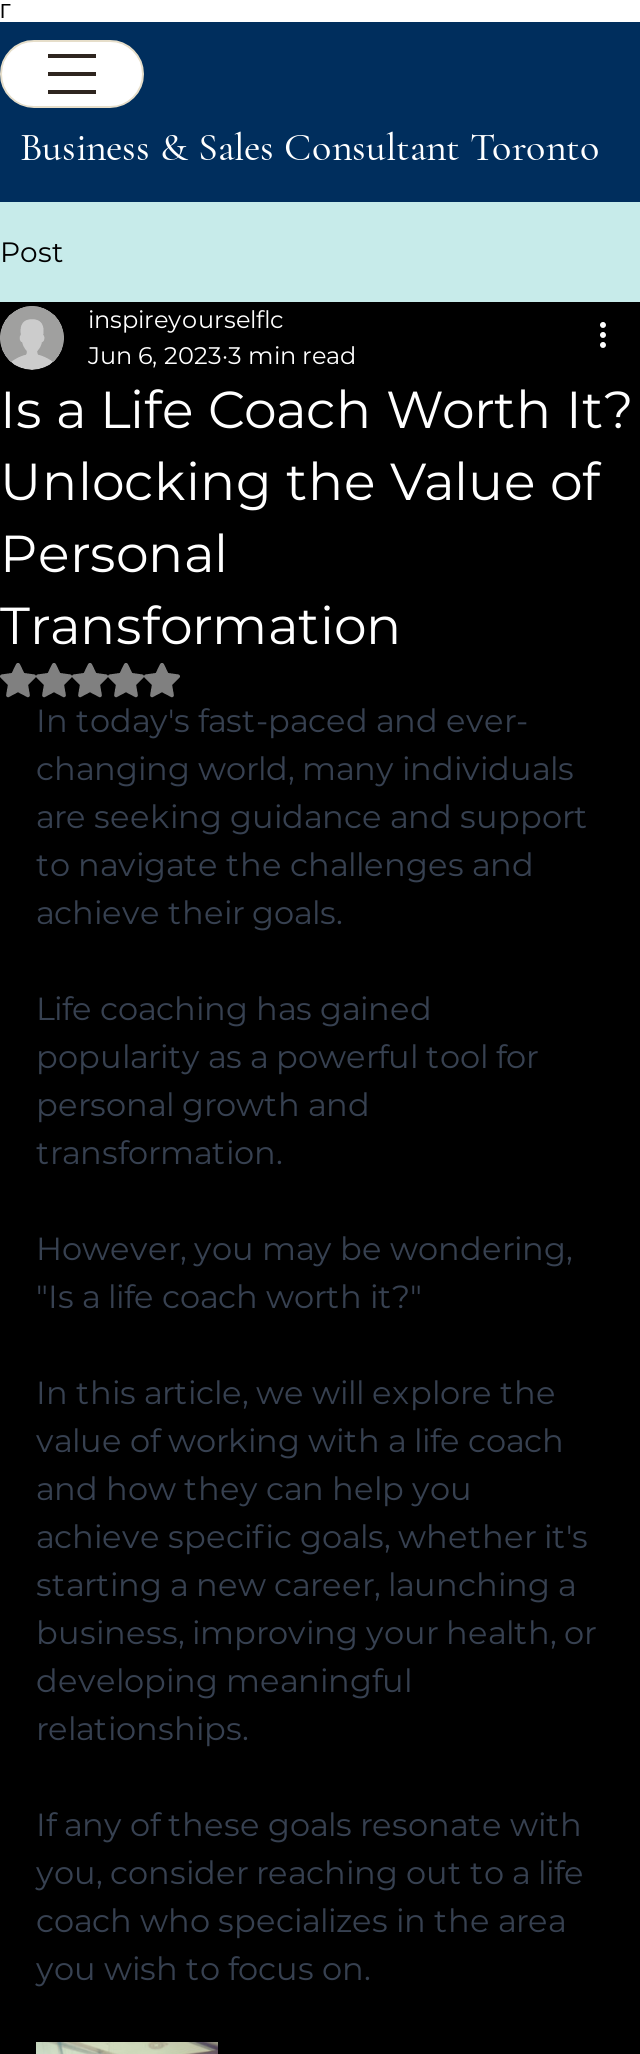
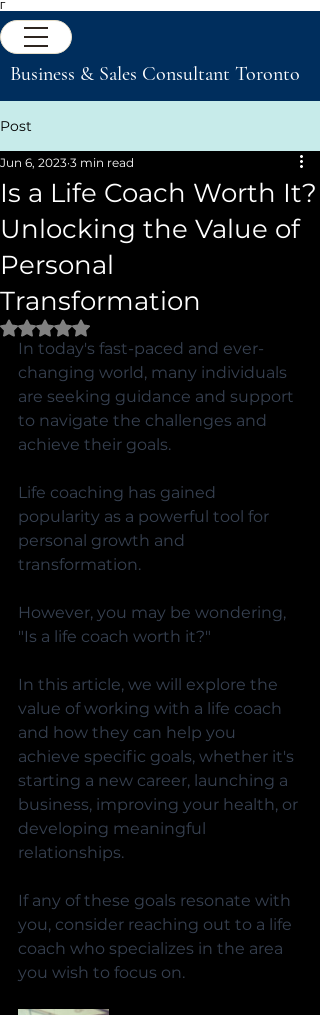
[88,304,284,334] inspireyourselflc -> none

